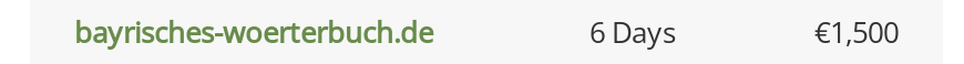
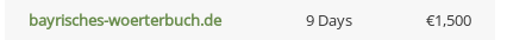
[589,12,676,52] 6 Days -> [305,9,352,31] 9 Days

